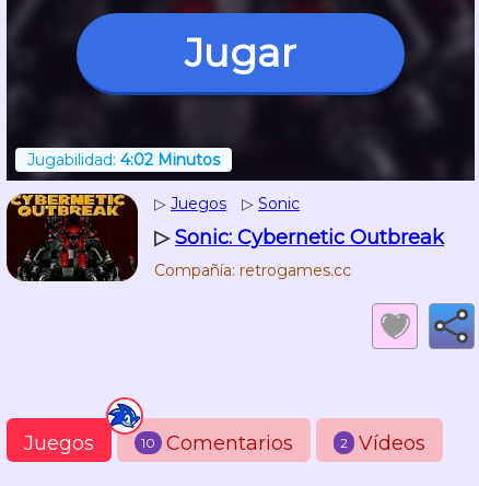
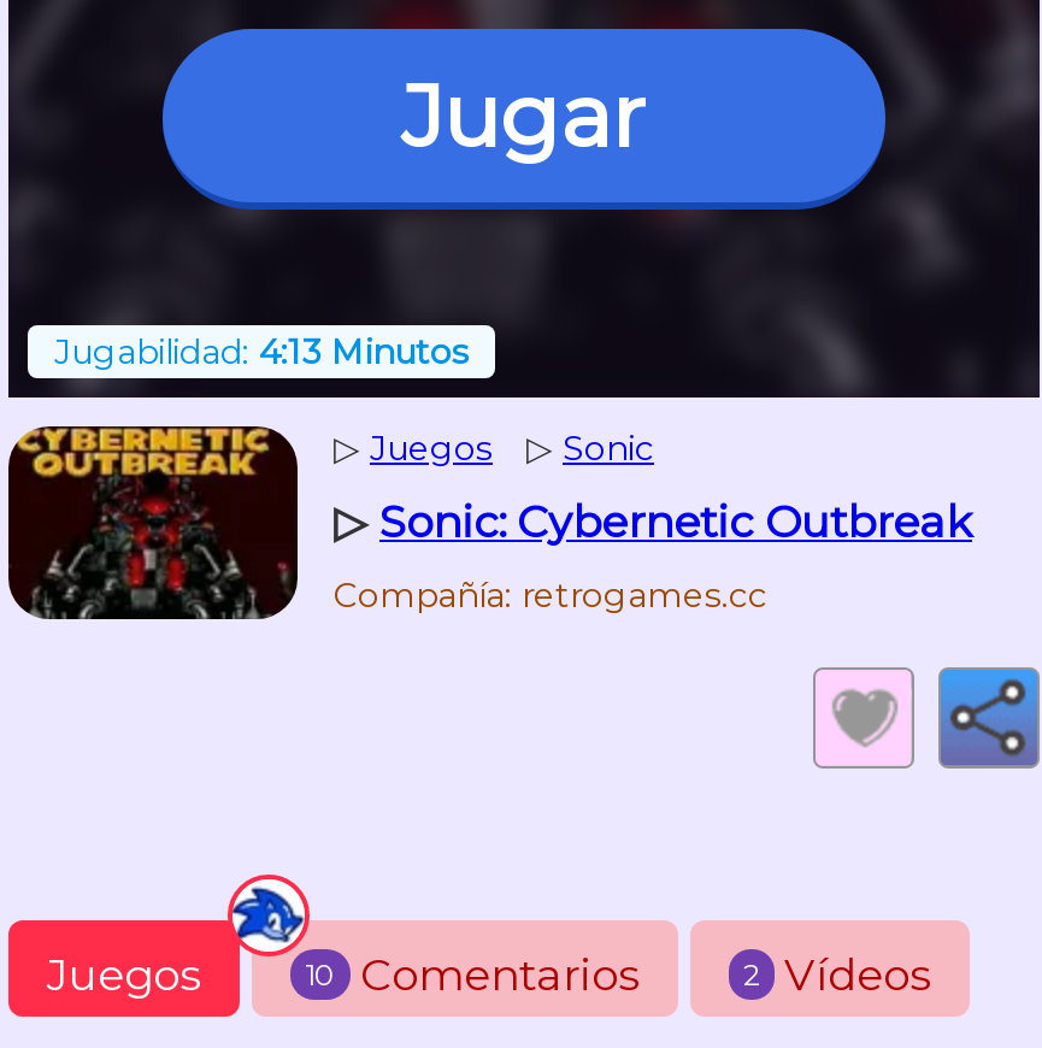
[27,150,220,170] Jugabilidad: 4:02 Minutos -> [54,330,469,373] Jugabilidad: 4:13 Minutos

